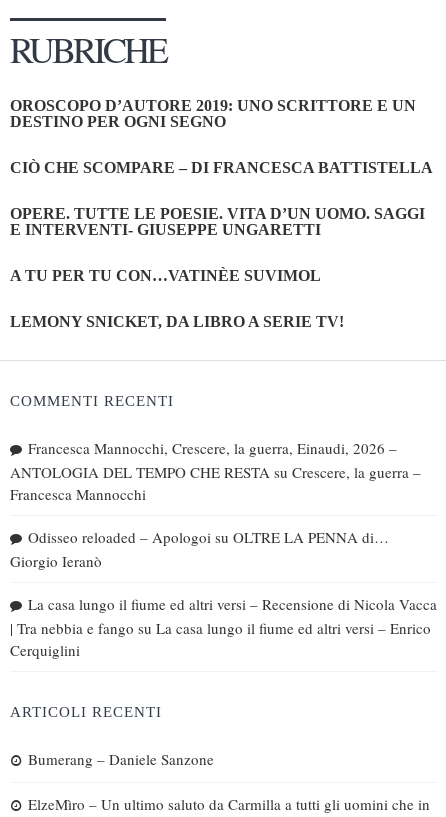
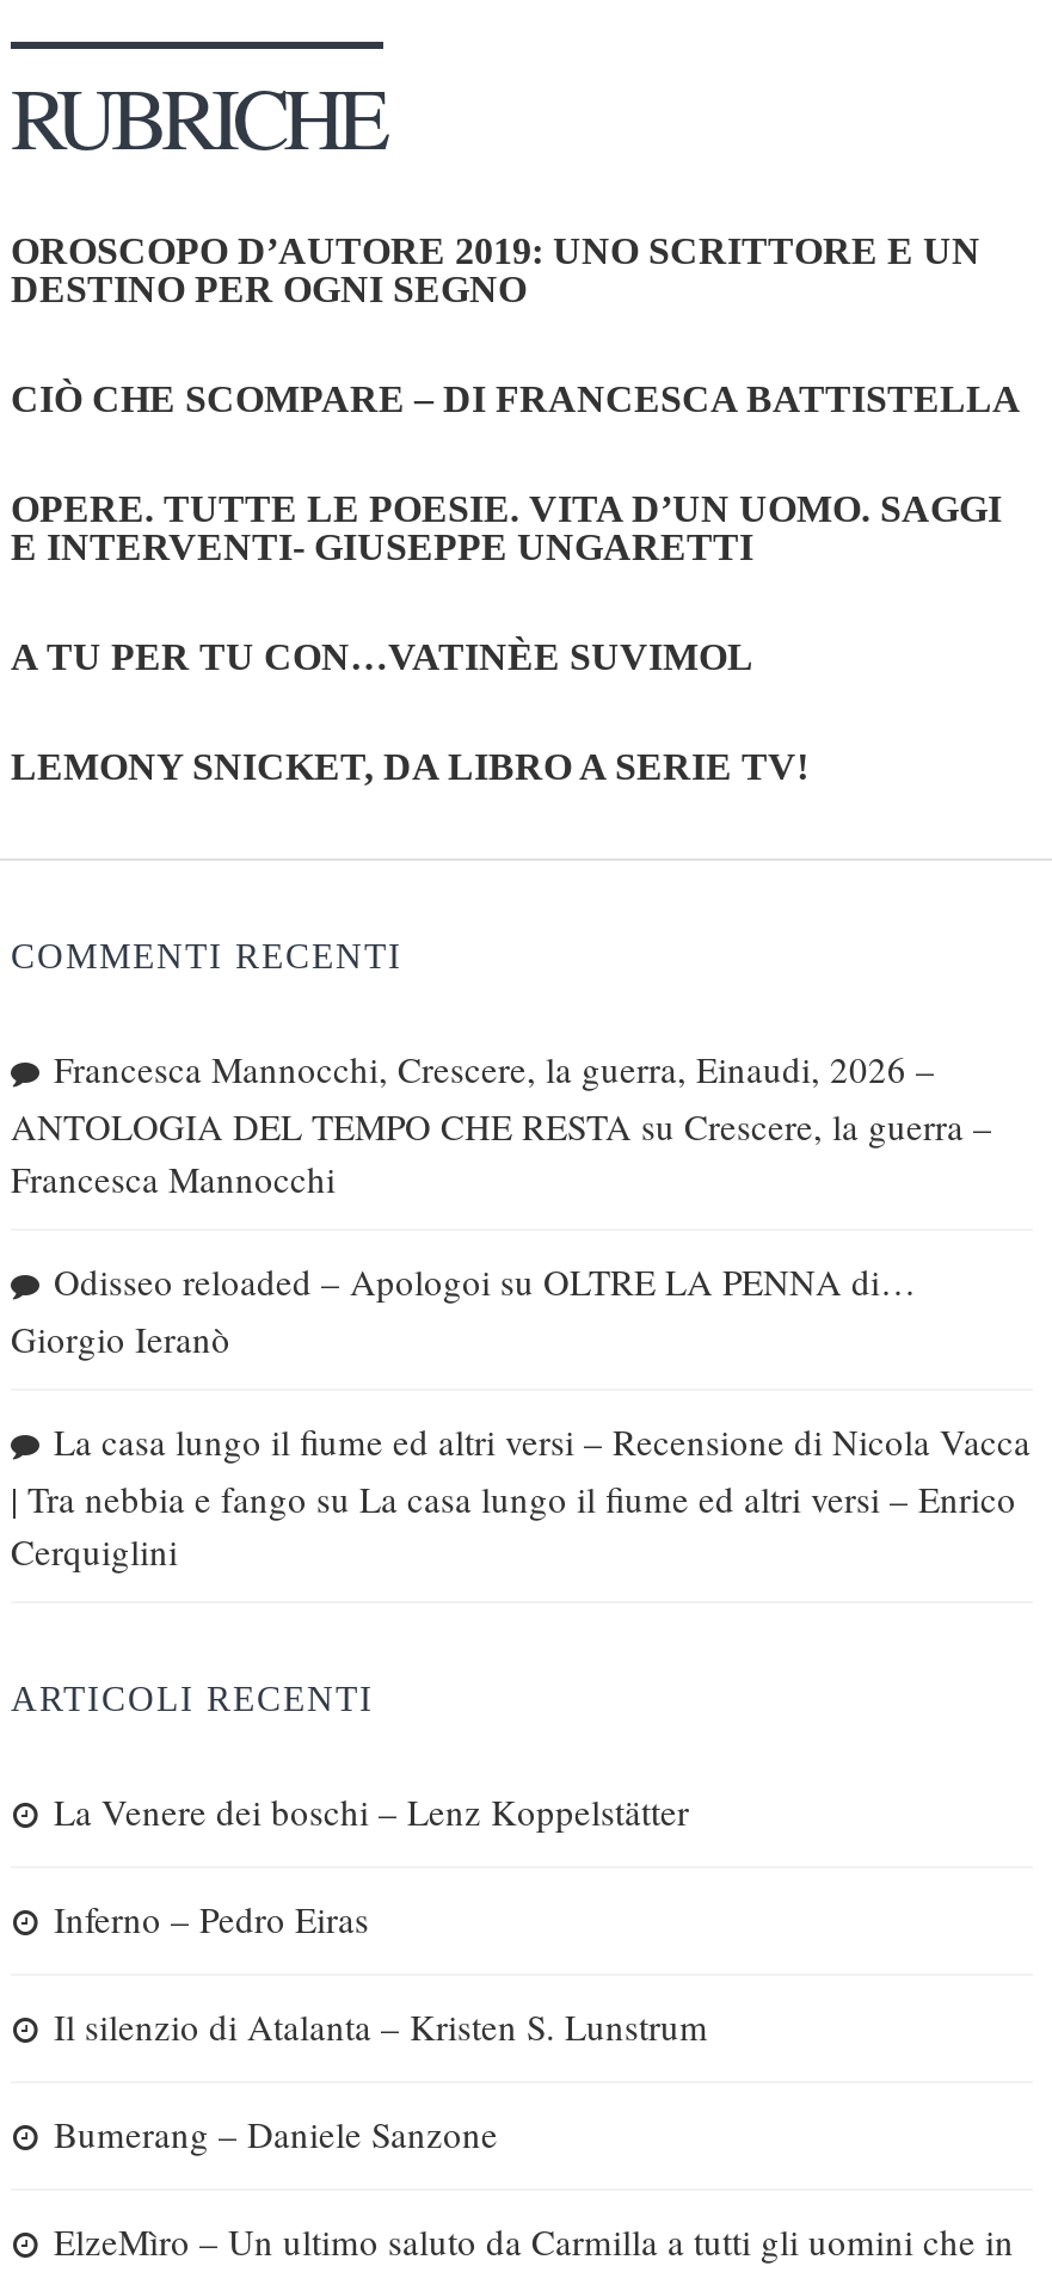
none -> [54,1787,708,2050] La Venere dei boschi – Lenz Koppelstätter | Inferno – Pedro Eiras | Il silenzio di Atalanta – Kristen S. Lunstrum

